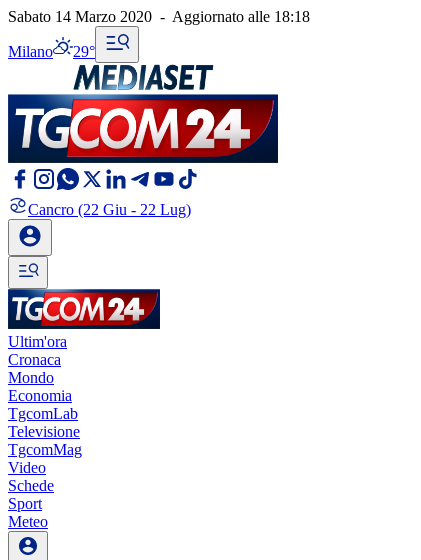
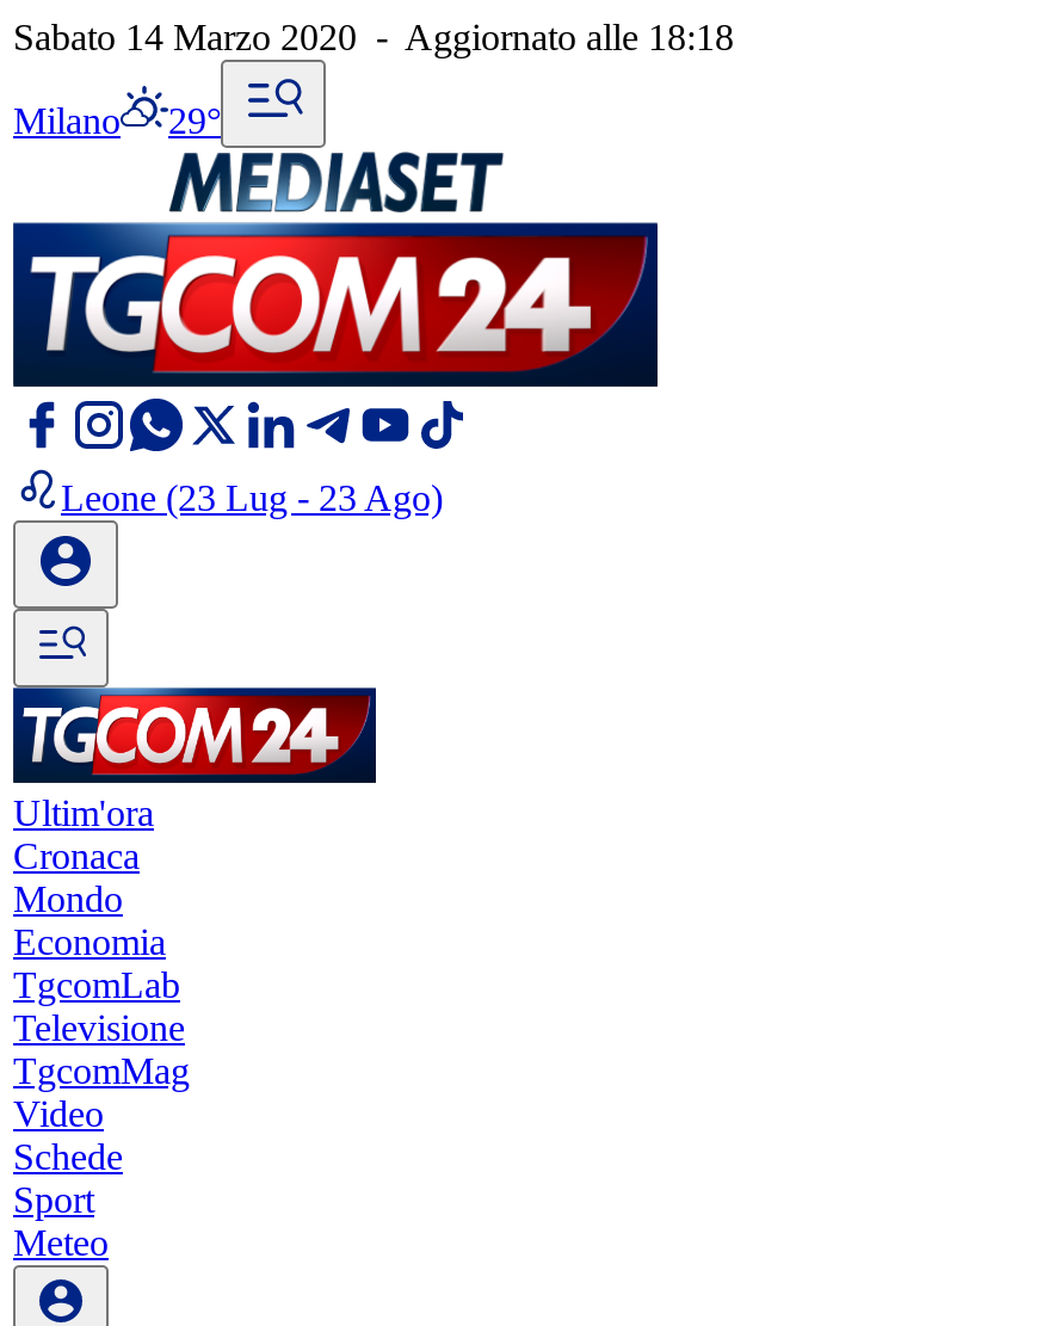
[28,201,191,218] Cancro (22 Giu - 22 Lug) -> [61,477,443,518] Leone (23 Lug - 23 Ago)

